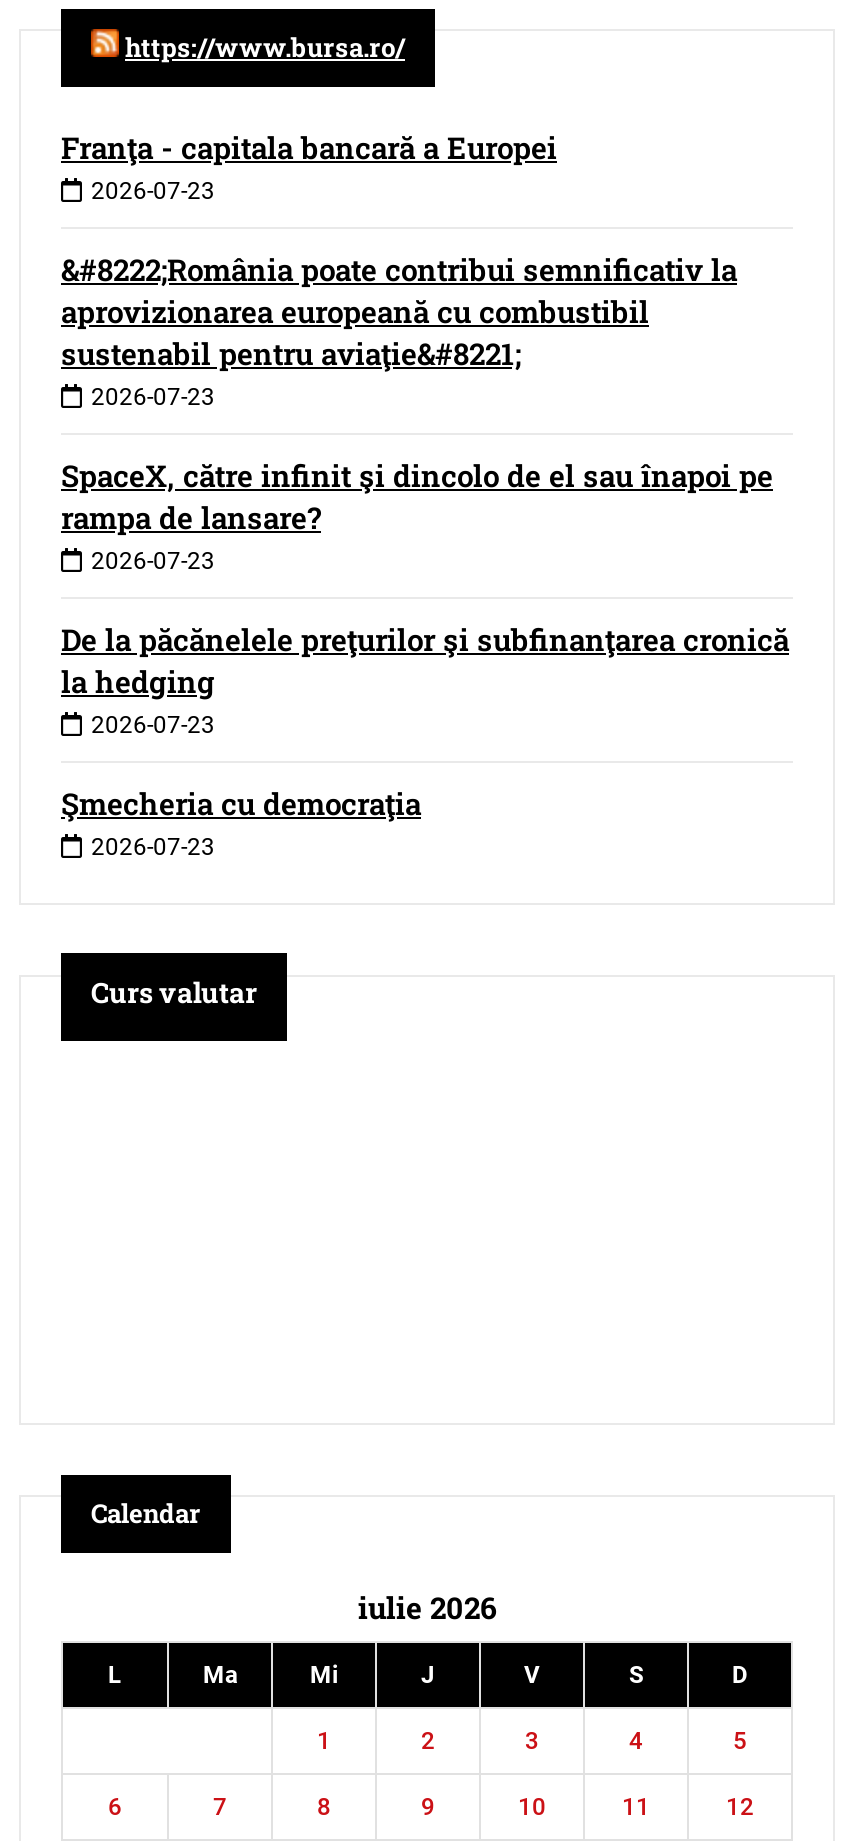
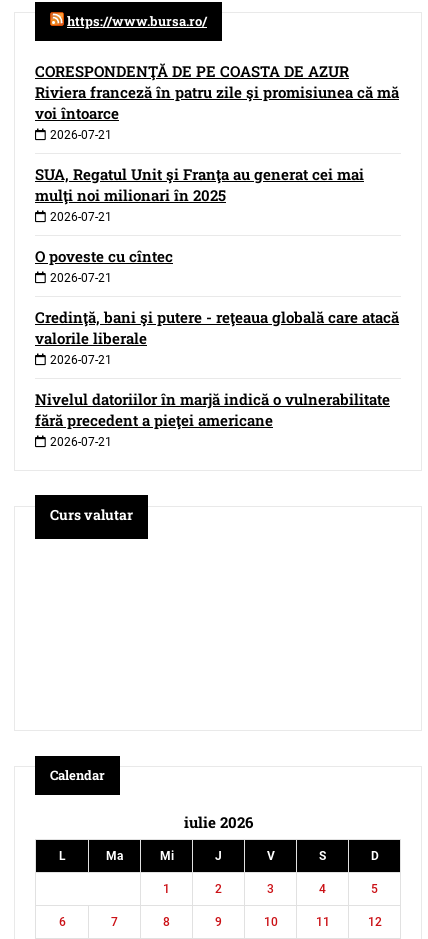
[61,128,557,206] Franţa - capitala bancară a Europei | 2026-07-23 -> [35,61,399,142] CORESPONDENŢĂ DE PE COASTA DE AZUR | Riviera franceză în patru zile şi promisiunea că mă | voi întoarce | 2026-07-21
[61,250,737,412] &#8222;România poate contribui semnificativ la | aprovizionarea europeană cu combustibil | sustenabil pentru aviaţie&#8221; | 2026-07-23 -> [35,164,364,224] SUA, Regatul Unit şi Franţa au generat cei mai | mulţi noi milionari în 2025 | 2026-07-21
[61,456,773,576] SpaceX, către infinit şi dincolo de el sau înapoi pe | rampa de lansare? | 2026-07-23 -> [35,246,173,285] O poveste cu cîntec | 2026-07-21
[61,620,789,740] De la păcănelele preţurilor şi subfinanţarea cronică | la hedging | 2026-07-23 -> [35,307,399,367] Credinţă, bani şi putere - reţeaua globală care atacă | valorile liberale | 2026-07-21
[61,784,421,862] Şmecheria cu democraţia | 2026-07-23 -> [35,389,390,449] Nivelul datoriilor în marjă indică o vulnerabilitate | fără precedent a pieţei americane | 2026-07-21

